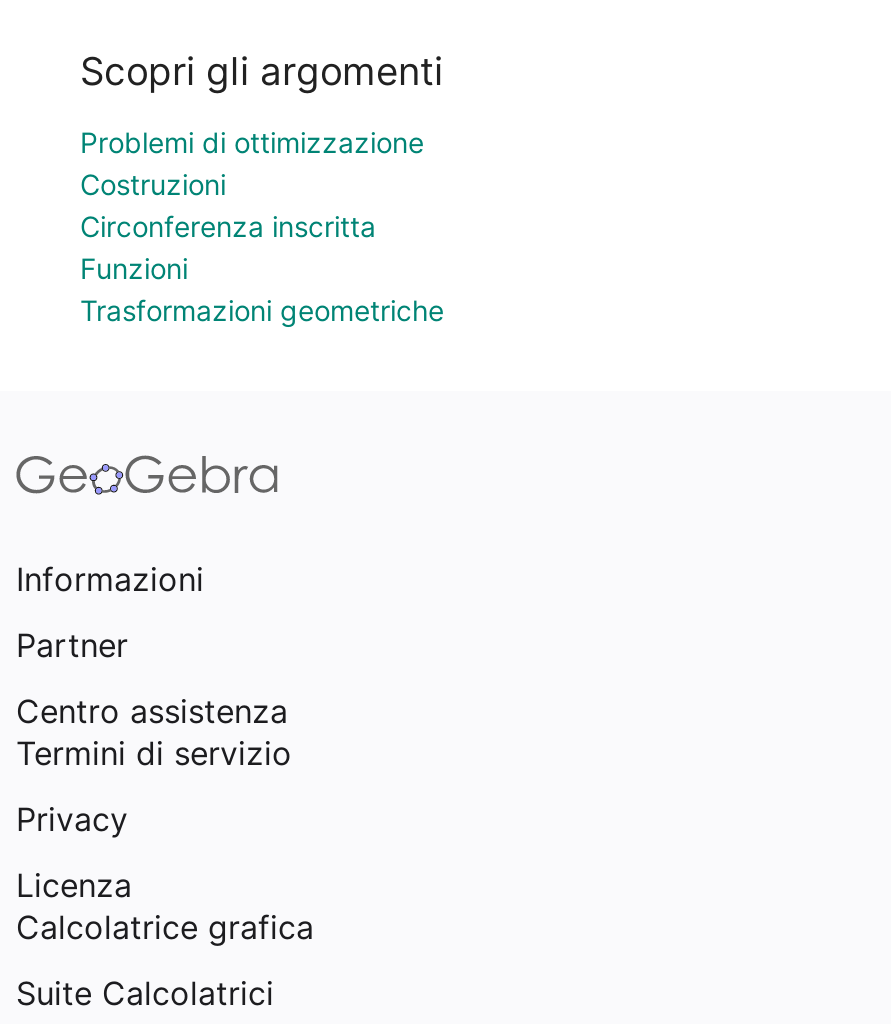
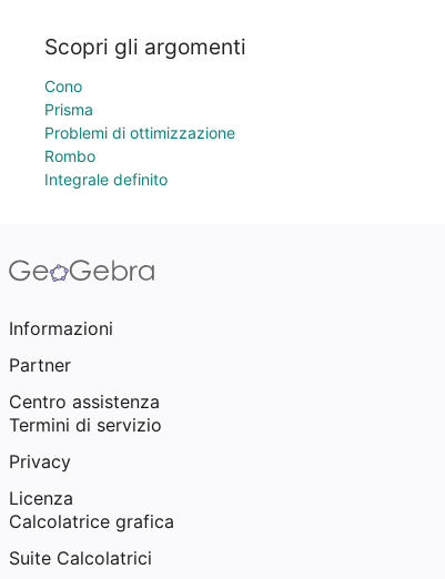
none -> [44,77,93,119] Cono | Prisma
moved [80,125,424,159] -> [44,123,235,142]: Problemi di ottimizzazione
[80,167,444,327] Costruzioni | Circonferenza inscritta | Funzioni | Trasformazioni geometriche -> [44,146,168,189] Rombo | Integrale definito

